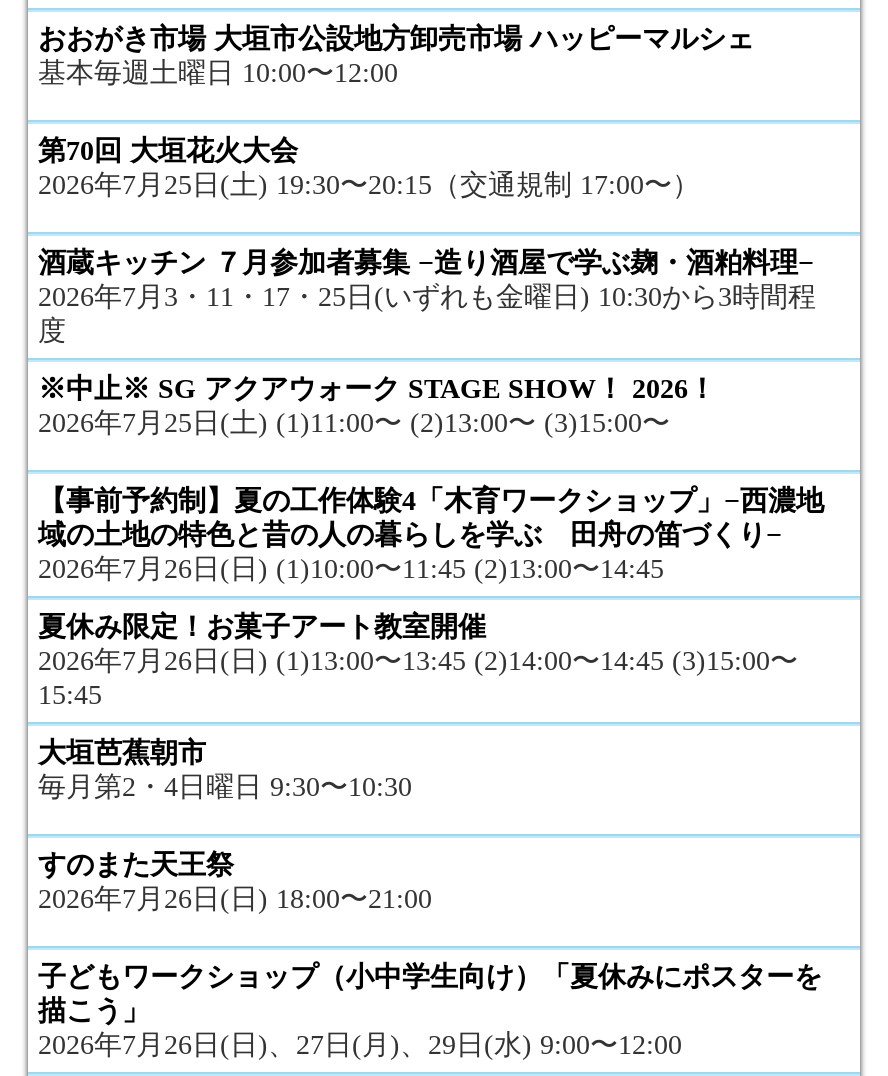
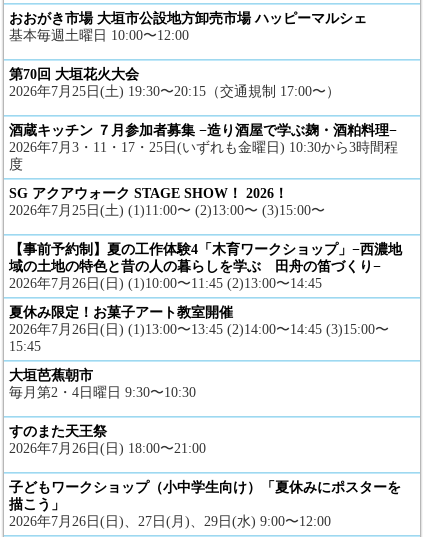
[38,374,716,404] ※中止※ SG アクアウォーク STAGE SHOW！ 2026！ -> [9,186,288,201] SG アクアウォーク STAGE SHOW！ 2026！

